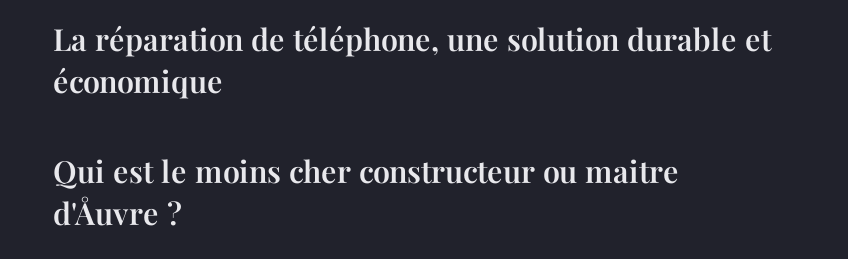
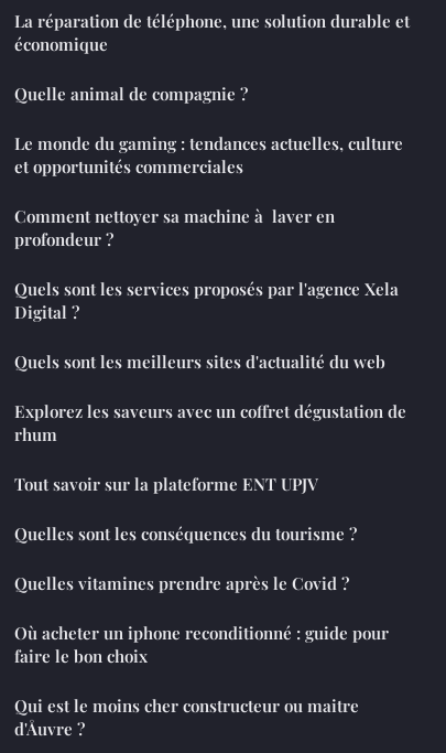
none -> [14,82,406,667] Quelle animal de compagnie ? | Le monde du gaming : tendances actuelles, culture | et opportunités commerciales | Comment nettoyer sa machine à laver en | profondeur ? | Quels sont les services proposés par l'agence Xela | Digital ? | Quels sont les meilleurs sites d'actualité du web | Explorez les saveurs avec un coffret dégustation de | rhum | Tout savoir sur la plateforme ENT UPJV | Quelles sont les conséquences du tourisme ? | Quelles vitamines prendre après le Covid ? | Où acheter un iphone reconditionné : guide pour | faire le bon choix

